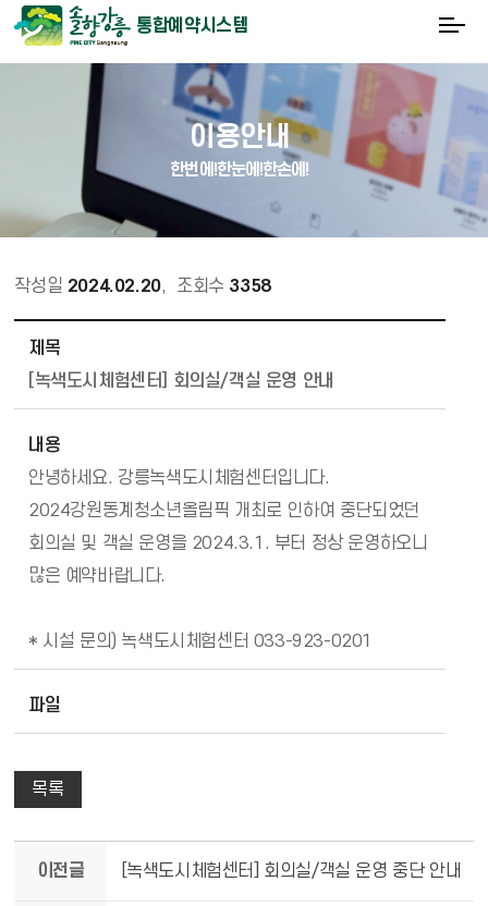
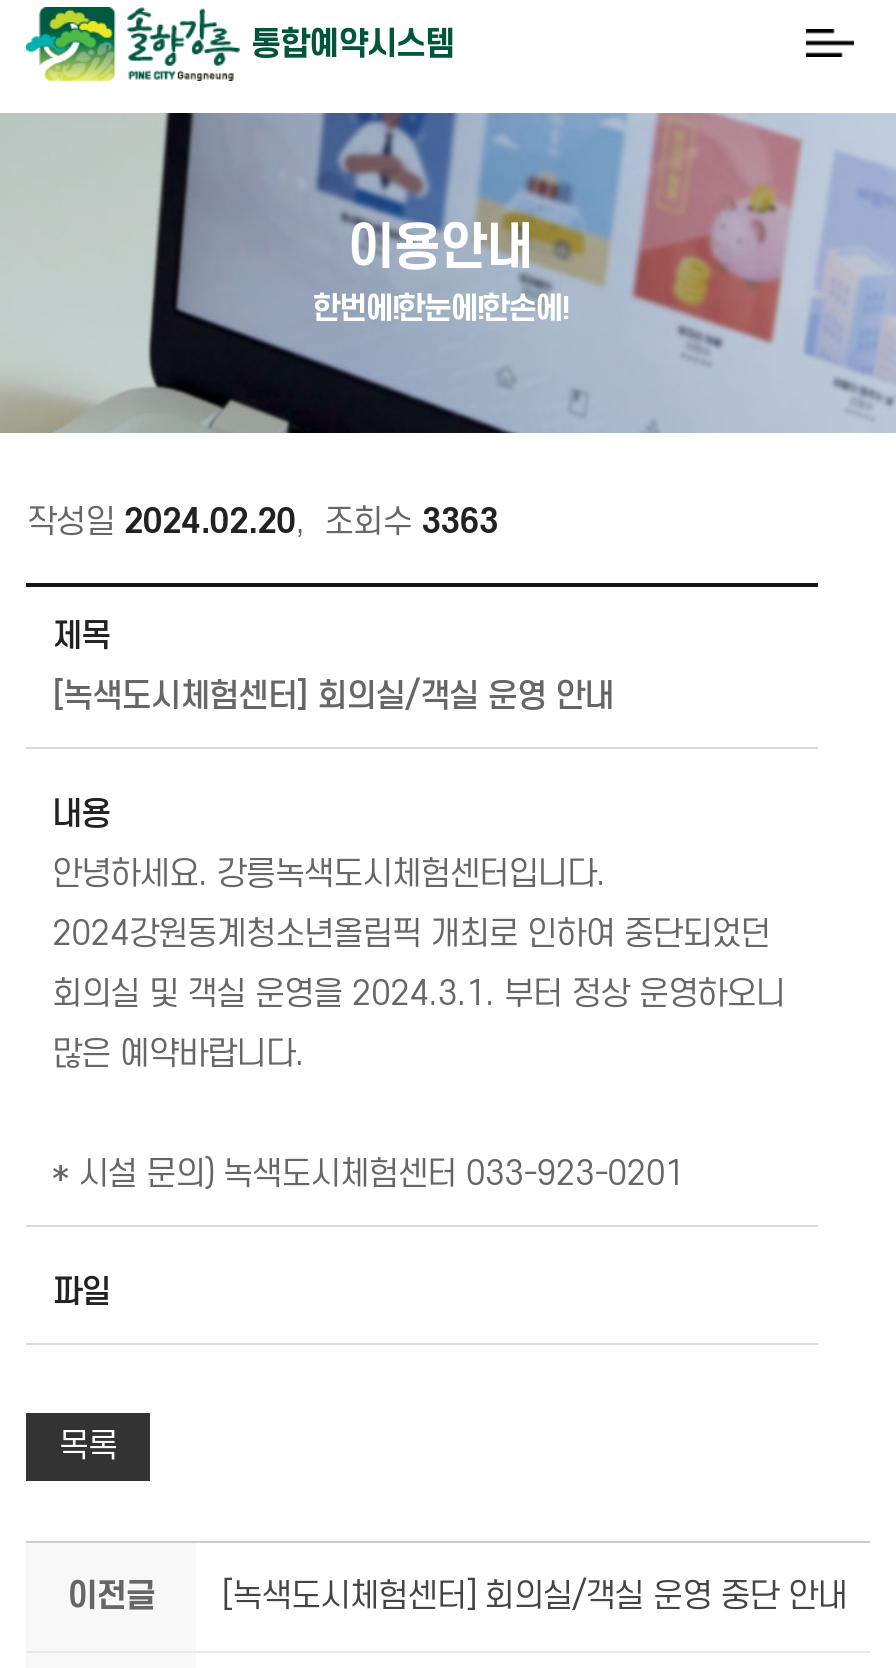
[15,277,271,296] 작성일 2024.02.20, 조회수 3358 -> [27,505,498,541] 작성일 2024.02.20, 조회수 3363

